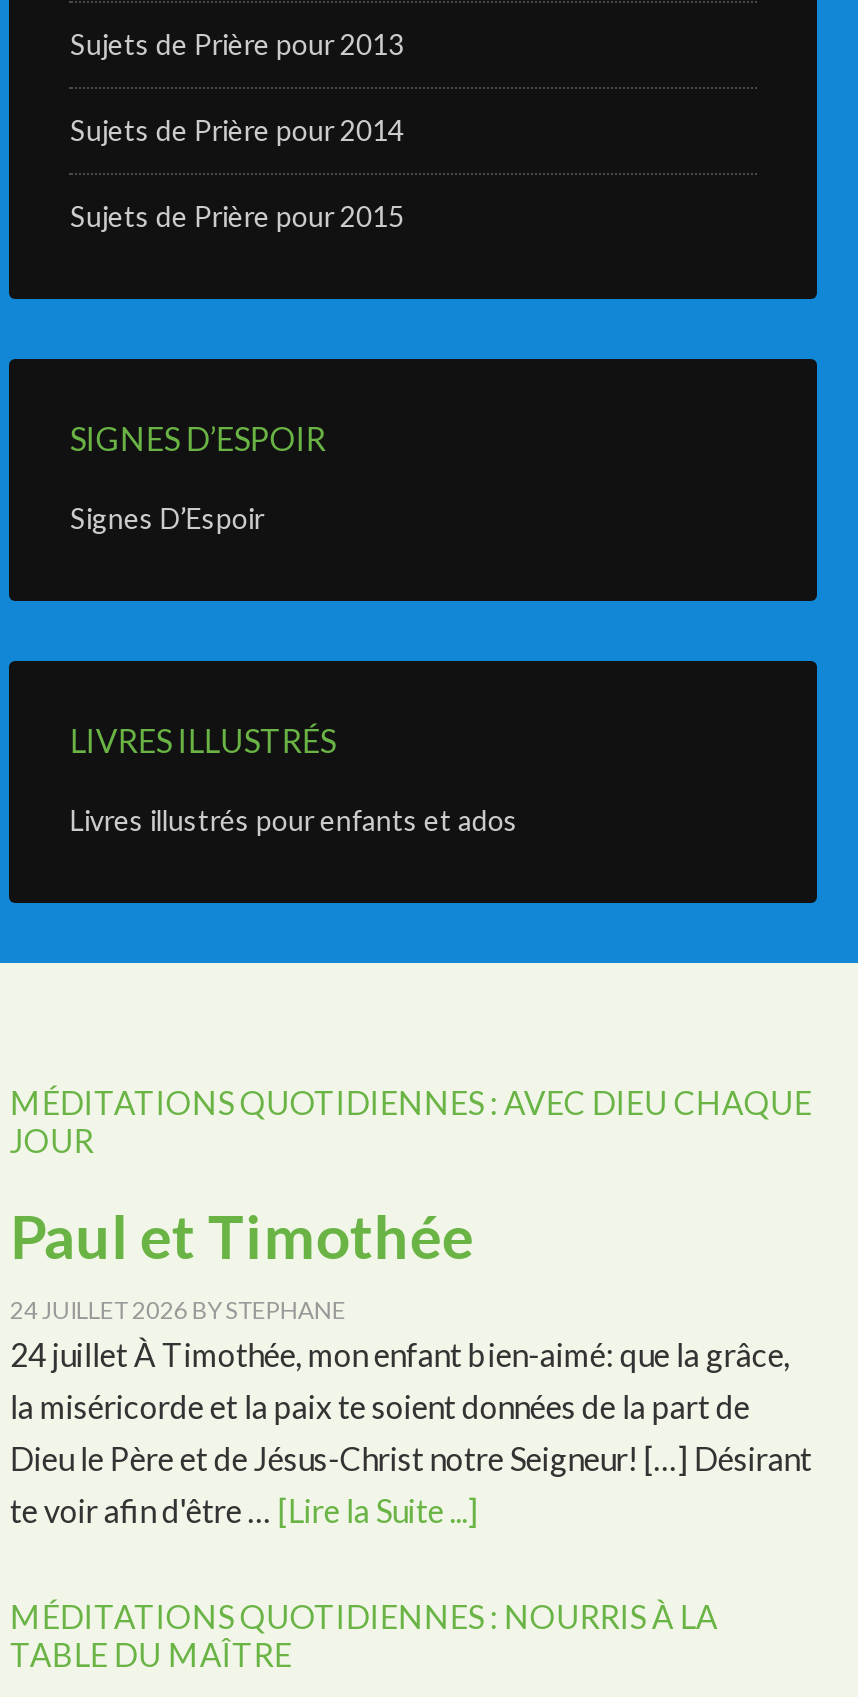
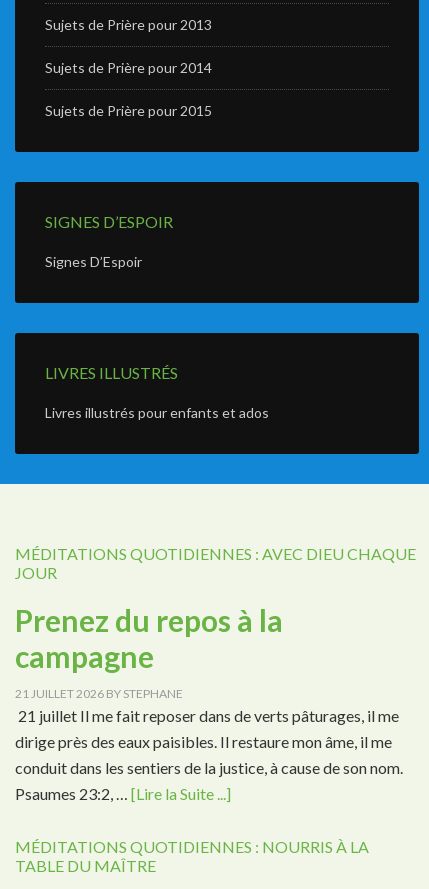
[10,1198,812,1528] Paul et Timothée | 24 JUILLET 2026 BYSTEPHANE | 24 juillet À Timothée, mon enfant bien-aimé: que la grâce, | la miséricorde et la paix te soient données de la part de | Dieu le Père et de Jésus-Christ notre Seigneur! […] Désirant | te voir afin d'être … [Lire la Suite ...] -> [15,602,403,803] Prenez du repos à la | campagne | 21 JUILLET 2026 BY STEPHANE | 21 juillet Il me fait reposer dans de verts pâturages, il me | dirige près des eaux paisibles. Il restaure mon âme, il me | conduit dans les sentiers de la justice, à cause de son nom. | Psaumes 23:2, … [Lire la Suite ...]

